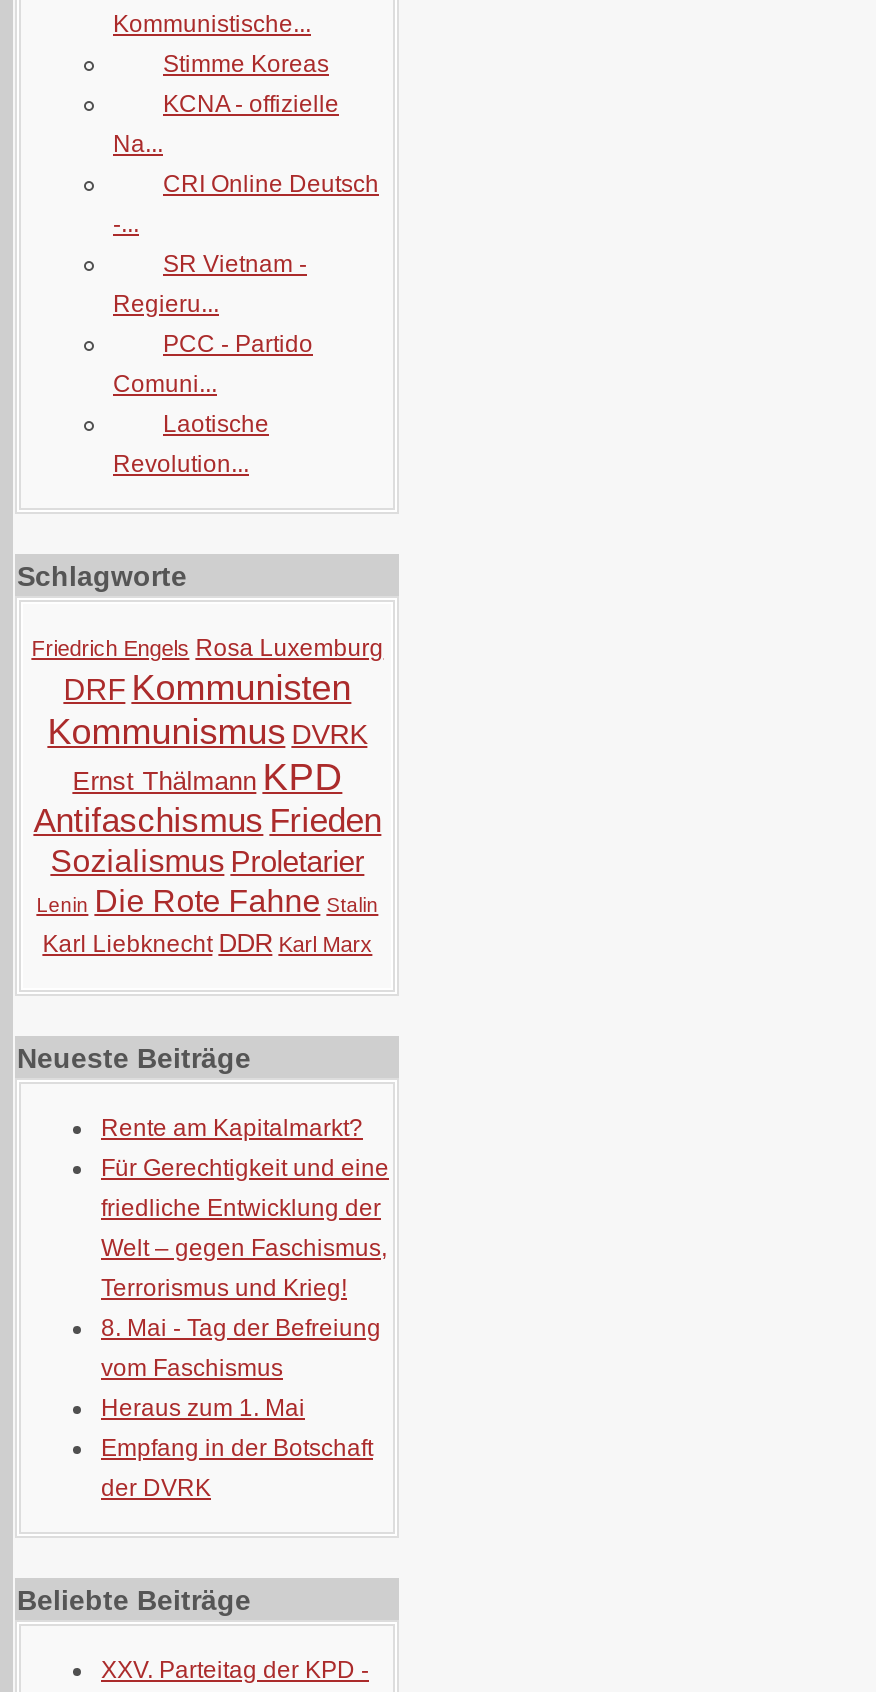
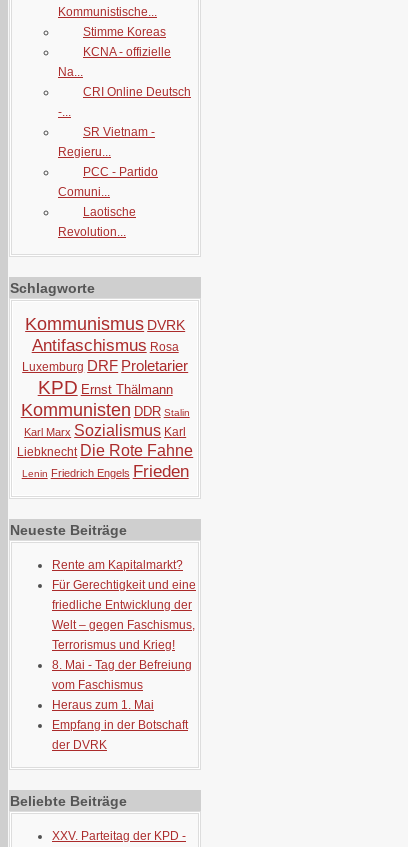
[31,634,383,708] Friedrich Engels Rosa Luxemburg | DRF Kommunisten -> none
moved [47,712,367,752] -> [25,314,185,334]: Kommunismus DVRK
[33,756,381,958] Ernst Thälmann KPD | Antifaschismus Frieden | Sozialismus Proletarier | Lenin Die Rote Fahne Stalin | Karl Liebknecht DDR Karl Marx -> [17,336,193,481] Antifaschismus Rosa | Luxemburg DRF Proletarier | KPD Ernst Thälmann | Kommunisten DDR Stalin | Karl Marx Sozialismus Karl | Liebknecht Die Rote Fahne | Lenin Friedrich Engels Frieden

